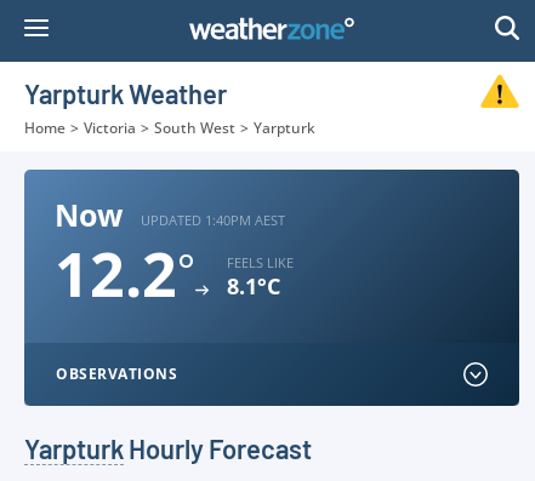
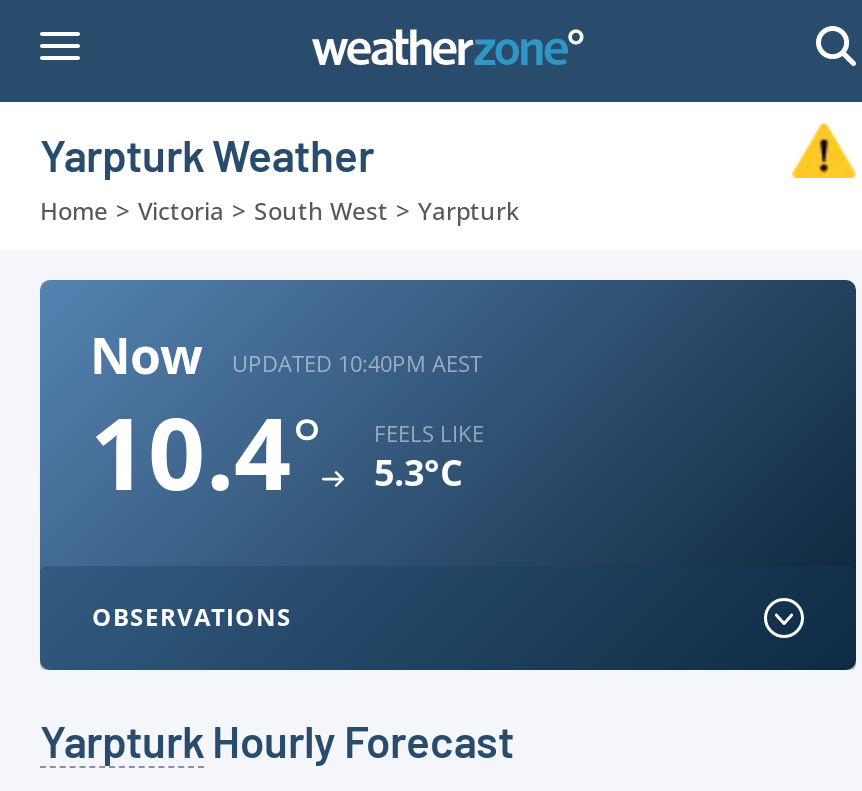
[141,210,285,228] UPDATED 1:40PM AEST -> [232,347,482,377] UPDATED 10:40PM AEST
[55,233,195,315] 12.2° -> [90,384,322,520] 10.4°
[227,271,280,300] 8.1°C -> [374,448,462,496] 5.3°C

